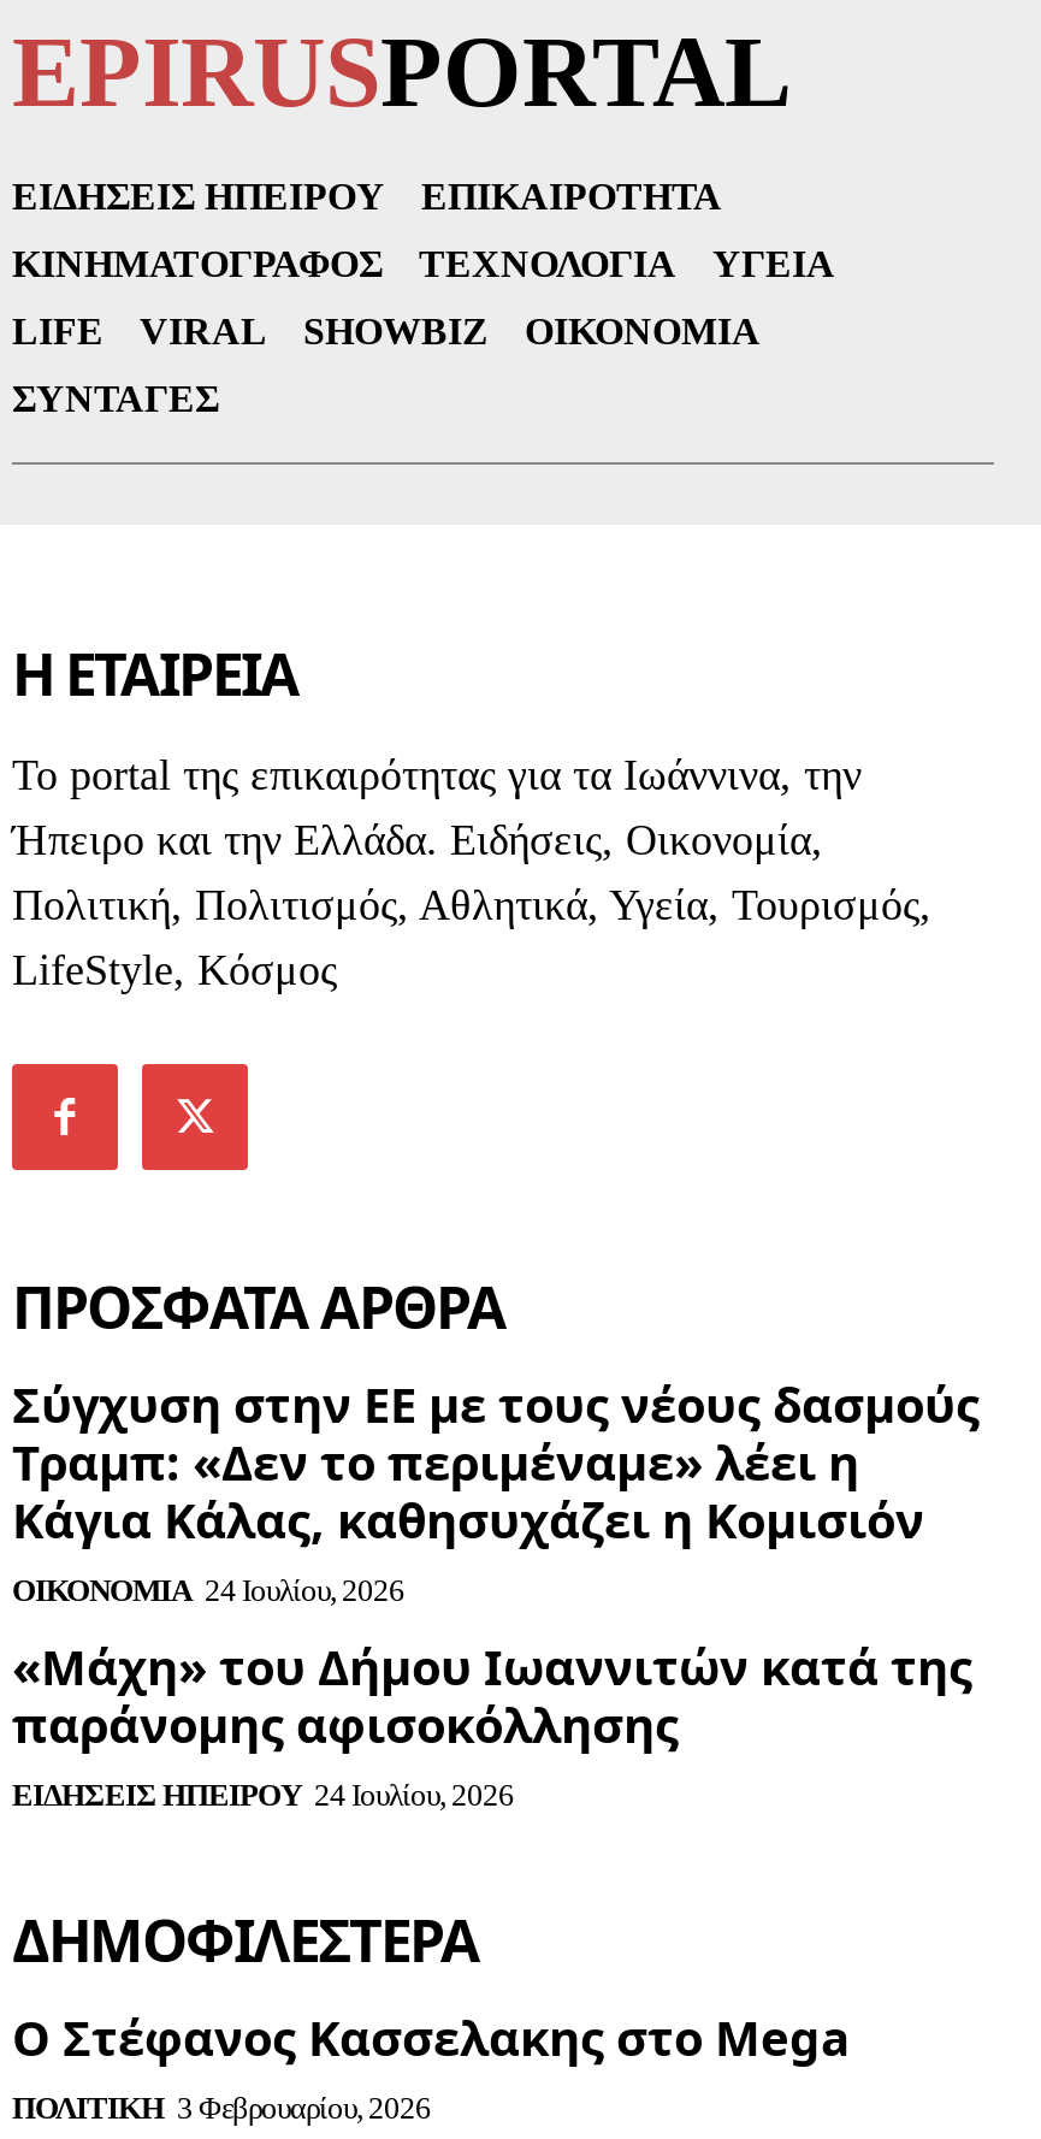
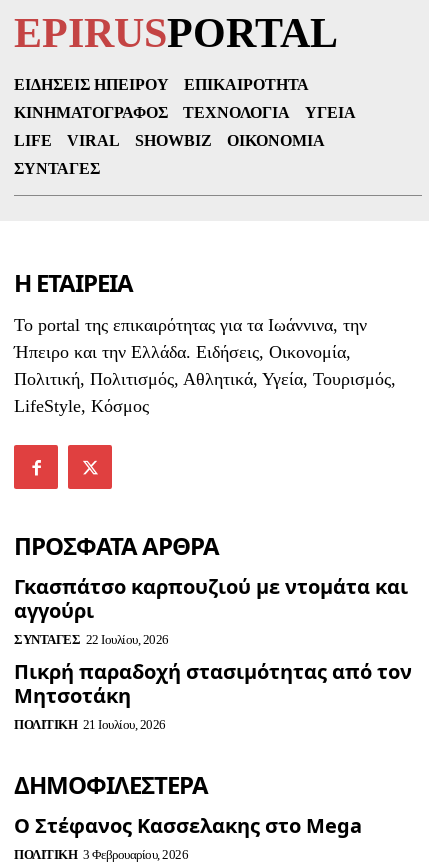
[12,1373,980,1814] Σύγχυση στην ΕΕ με τους νέους δασμούς | Τραμπ: «Δεν το περιμέναμε» λέει η | Κάγια Κάλας, καθησυχάζει η Κομισιόν | ΟΙΚΟΝΟΜΊΑ 24 Ιουλίου, 2026 | «Μάχη» του Δήμου Ιωαννιτών κατά της | παράνομης αφισοκόλλησης | ΕΙΔΉΣΕΙΣ ΗΠΕΊΡΟΥ 24 Ιουλίου, 2026 -> [14,573,412,732] Γκασπάτσο καρπουζιού με ντομάτα και | αγγούρι | ΣΥΝΤΑΓΈΣ 22 Ιουλίου, 2026 | Πικρή παραδοχή στασιμότητας από τον | Μητσοτάκη | ΠΟΛΙΤΙΚΉ 21 Ιουλίου, 2026

